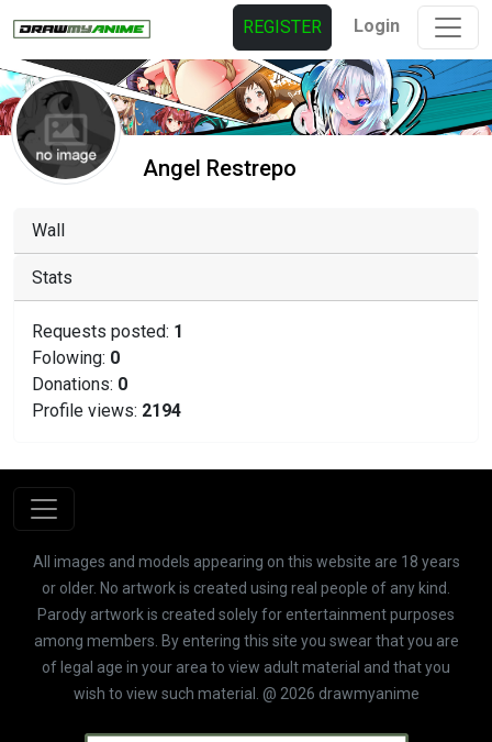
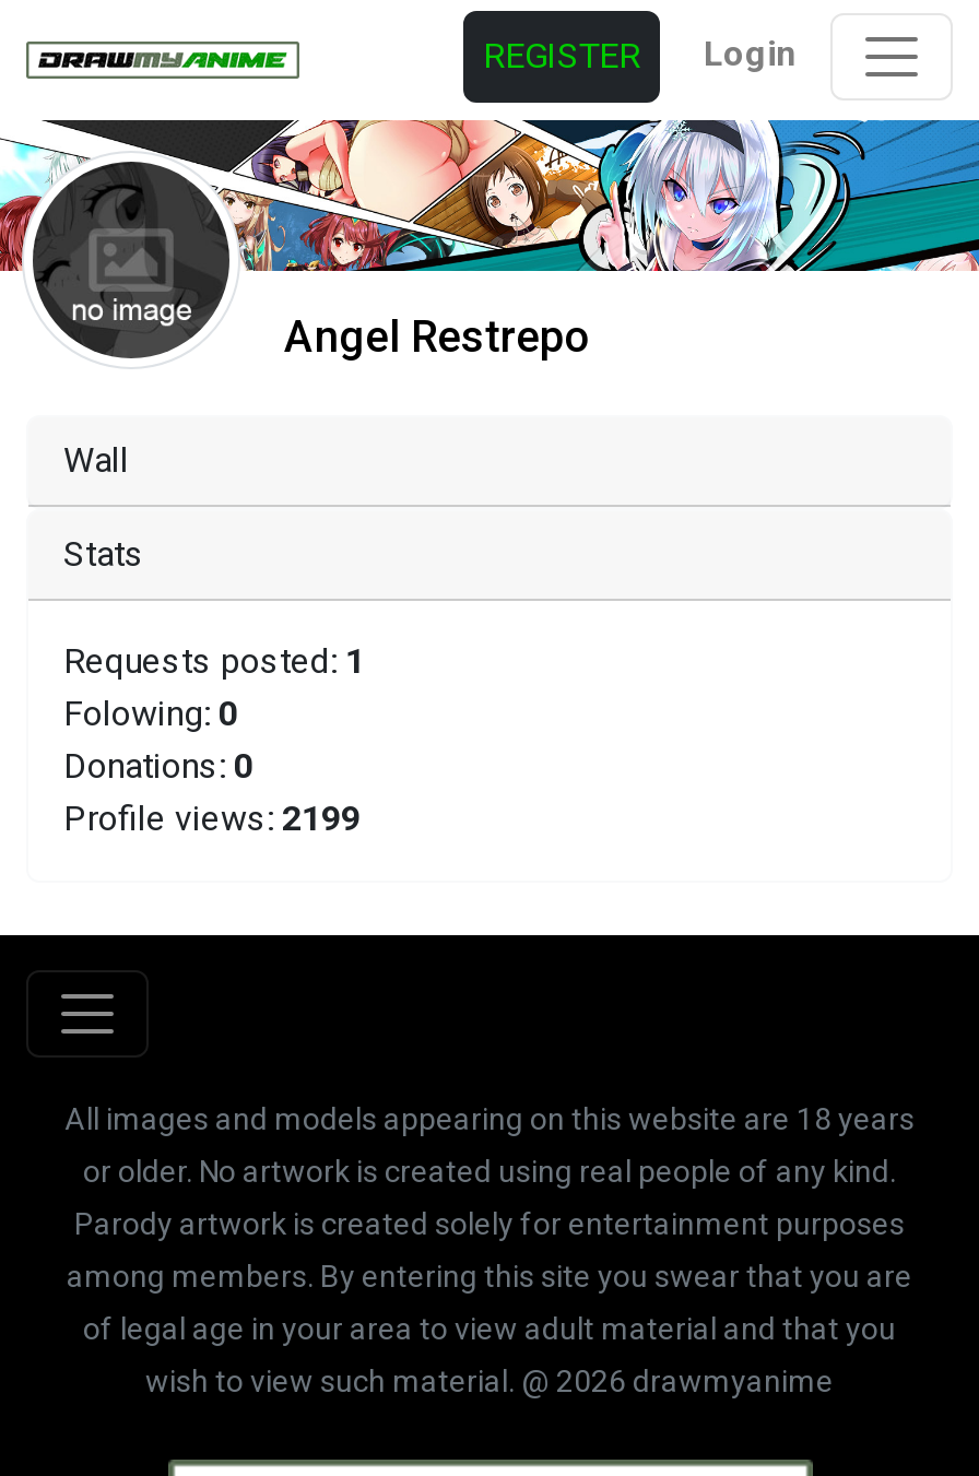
[32,400,181,421] Profile views: 2194 -> [63,797,361,838] Profile views: 2199

